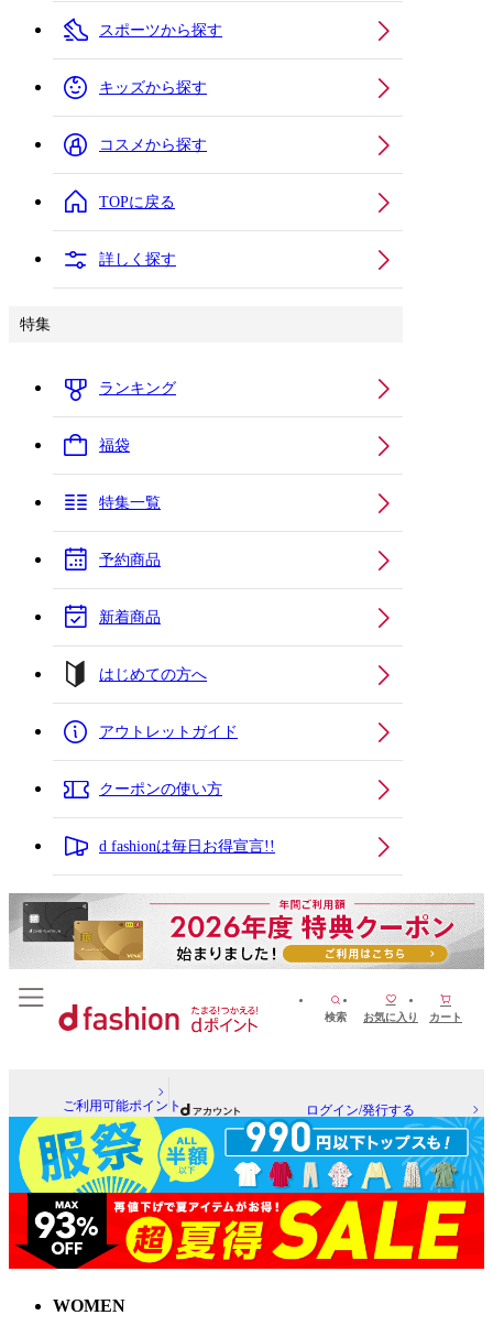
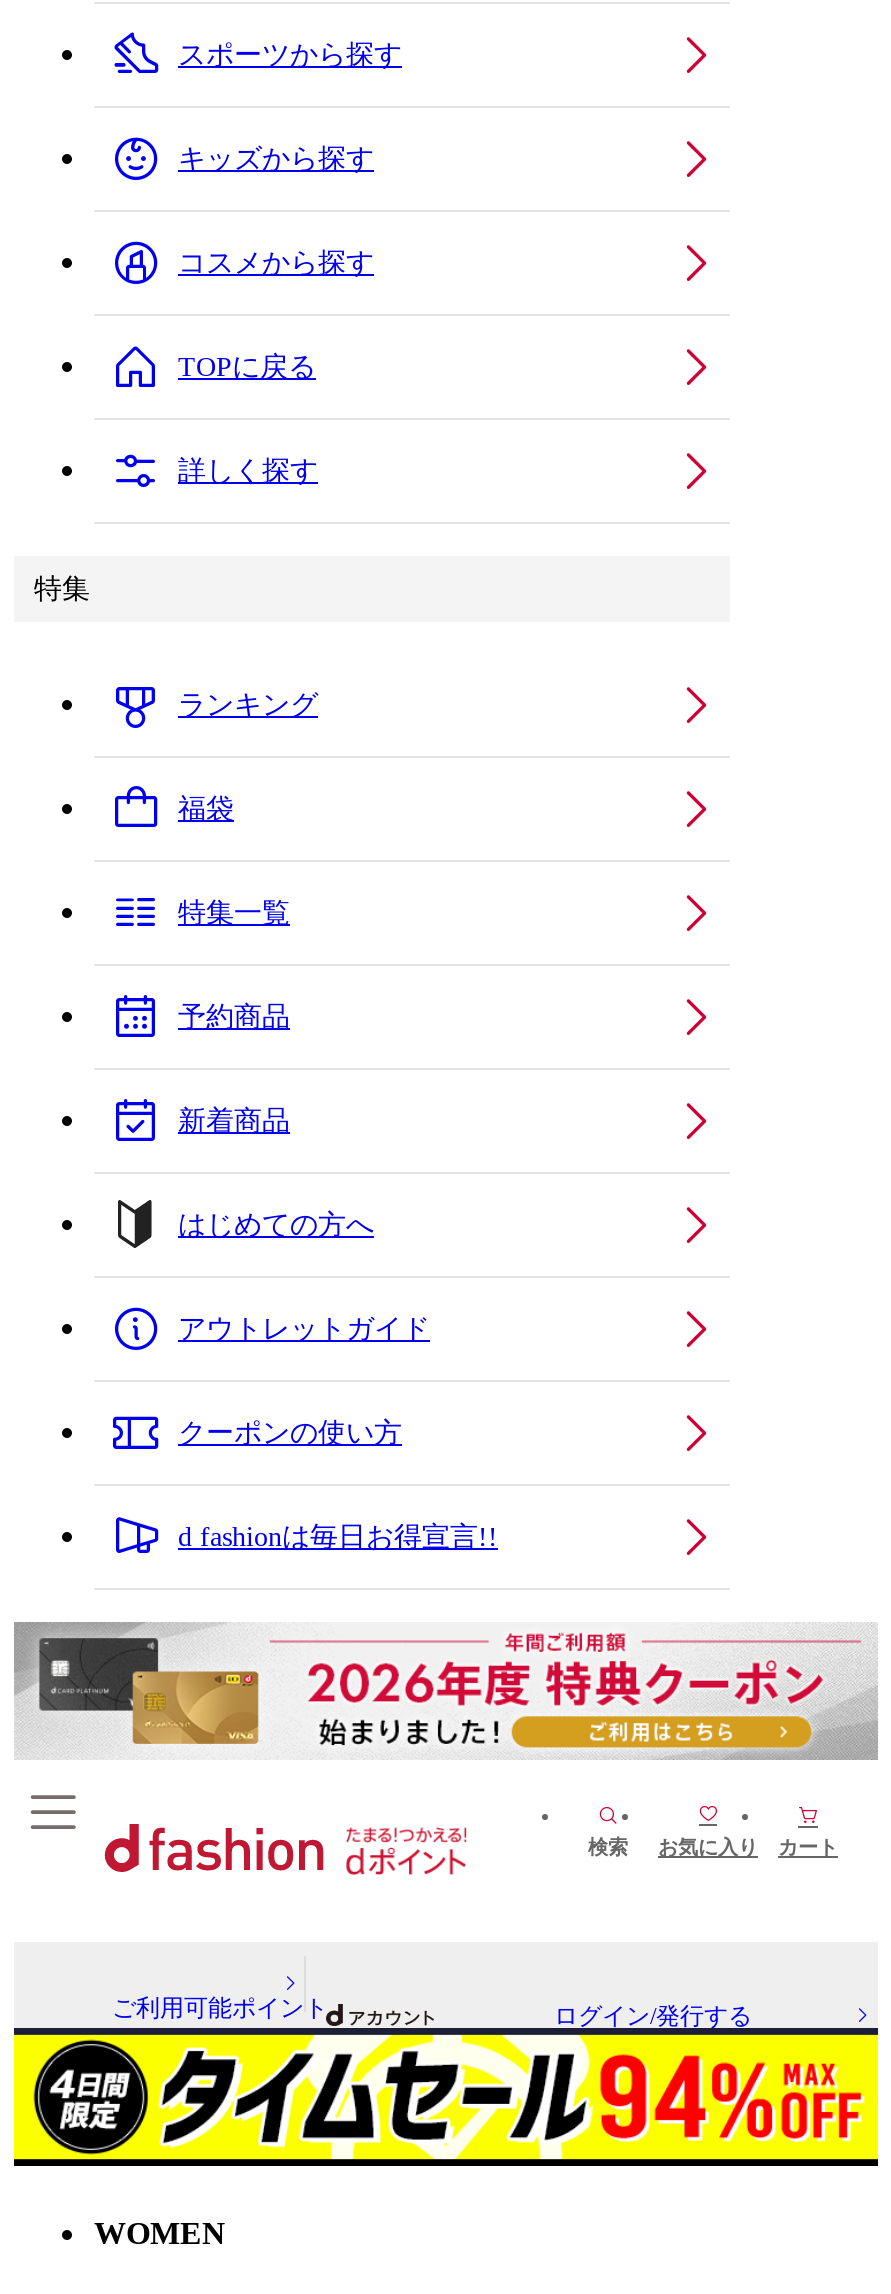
[8,1116,485,1270] [image] -> [12,2026,880,2168] [image]

